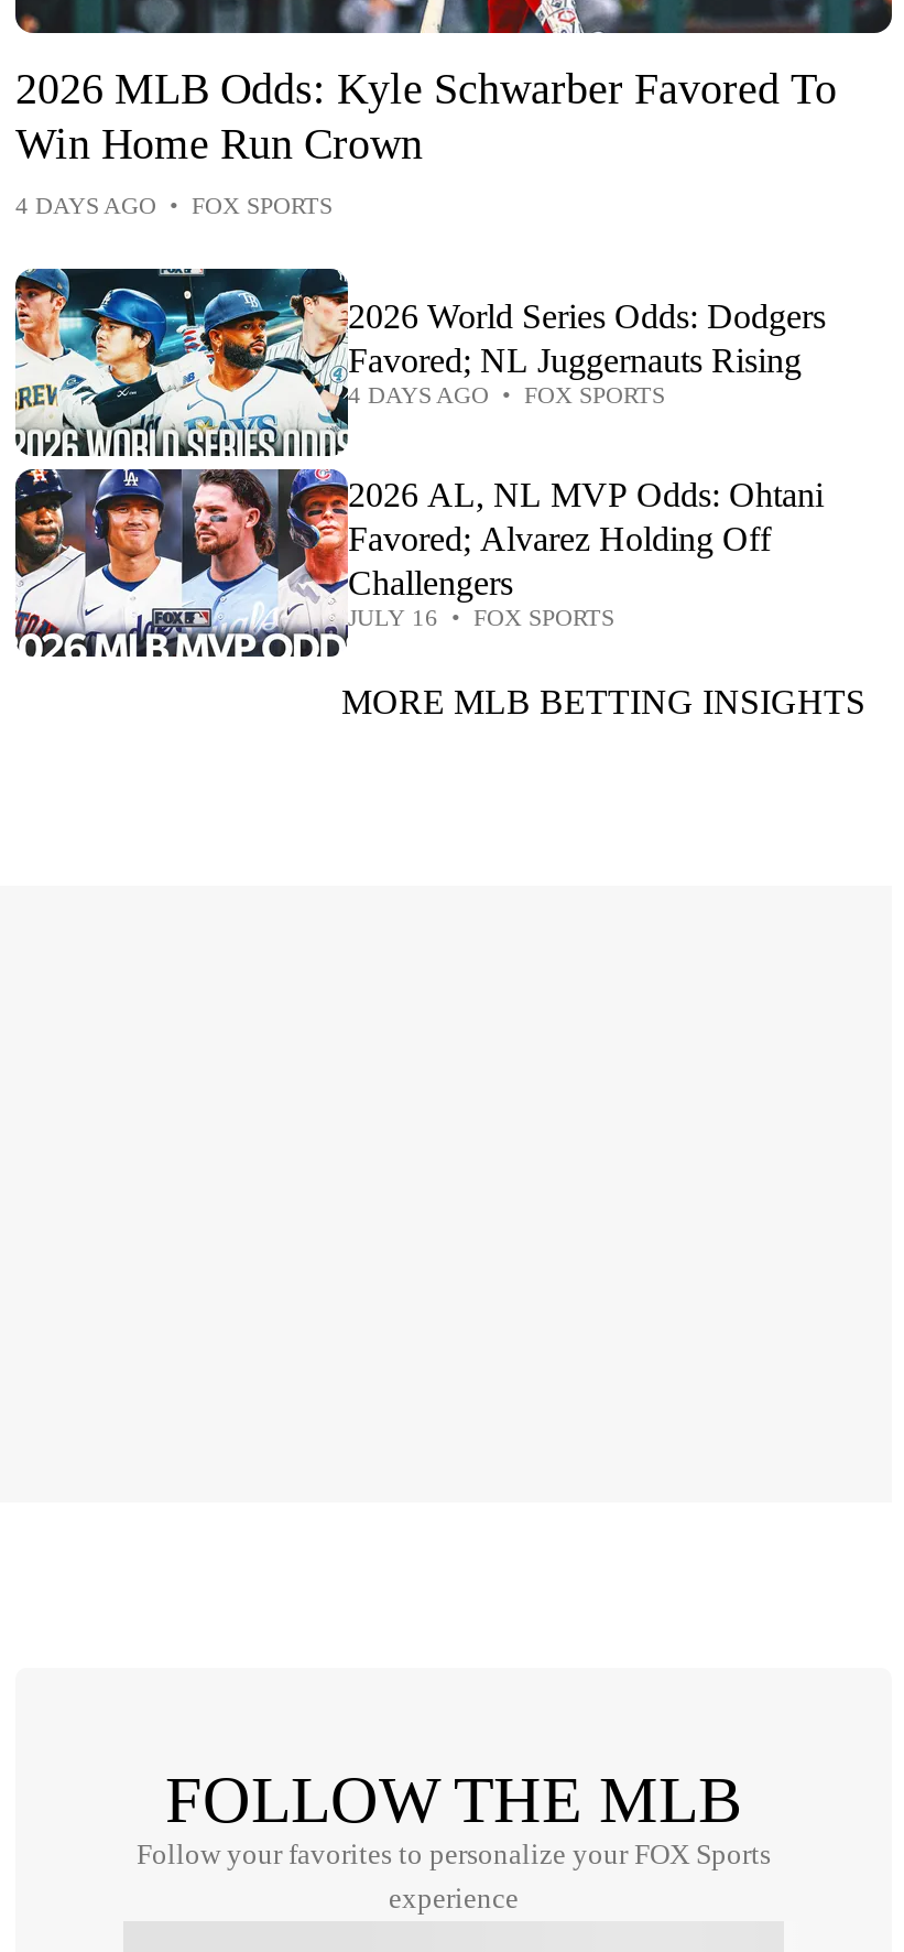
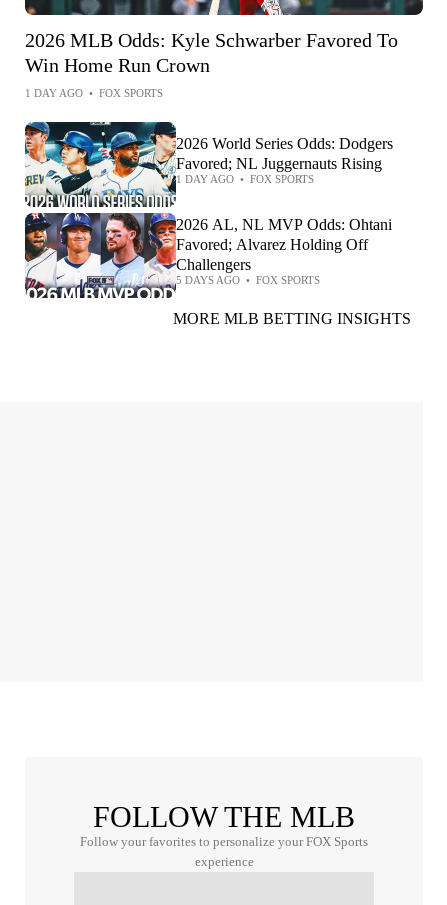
[15,191,333,217] 4 DAYS AGO • FOX SPORTS -> [25,87,163,99] 1 DAY AGO • FOX SPORTS
[348,380,665,407] 4 DAYS AGO • FOX SPORTS -> [176,173,314,185] 1 DAY AGO • FOX SPORTS
[348,603,614,629] JULY 16 • FOX SPORTS -> [176,274,320,286] 5 DAYS AGO • FOX SPORTS

